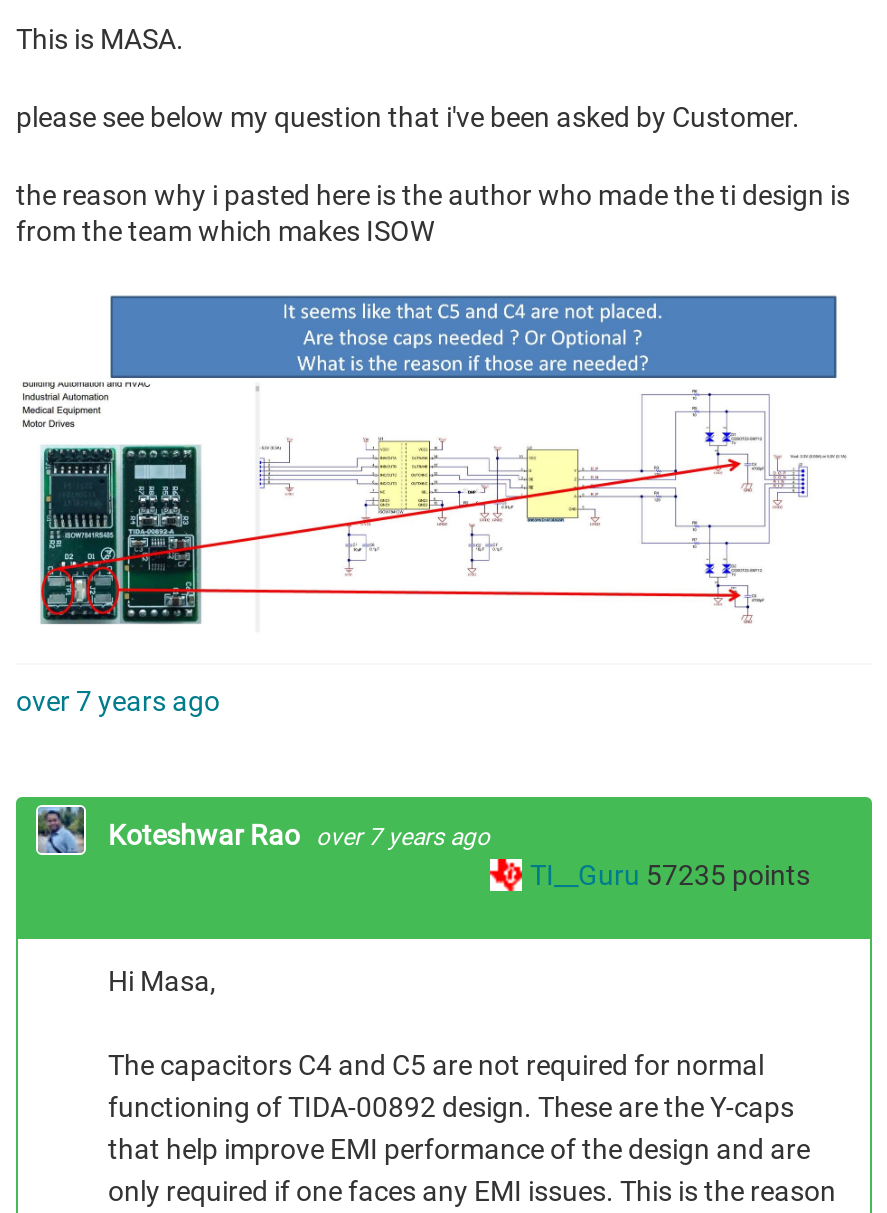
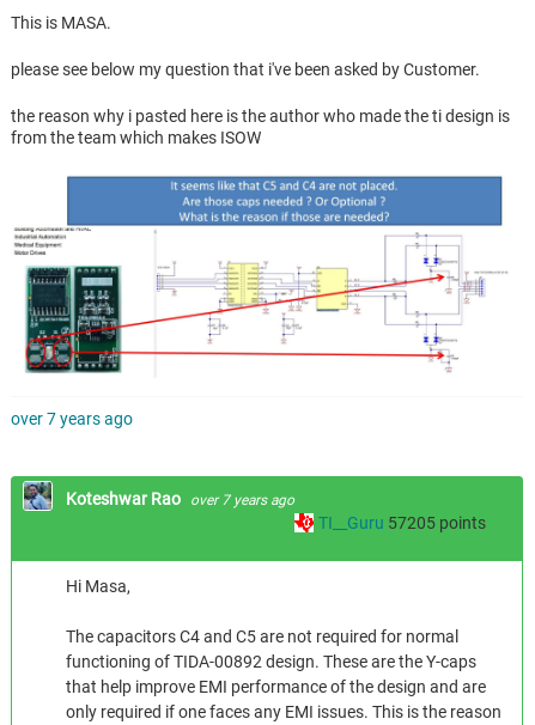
[530,859,810,891] TI__Guru 57235 points -> [318,513,486,533] TI__Guru 57205 points

